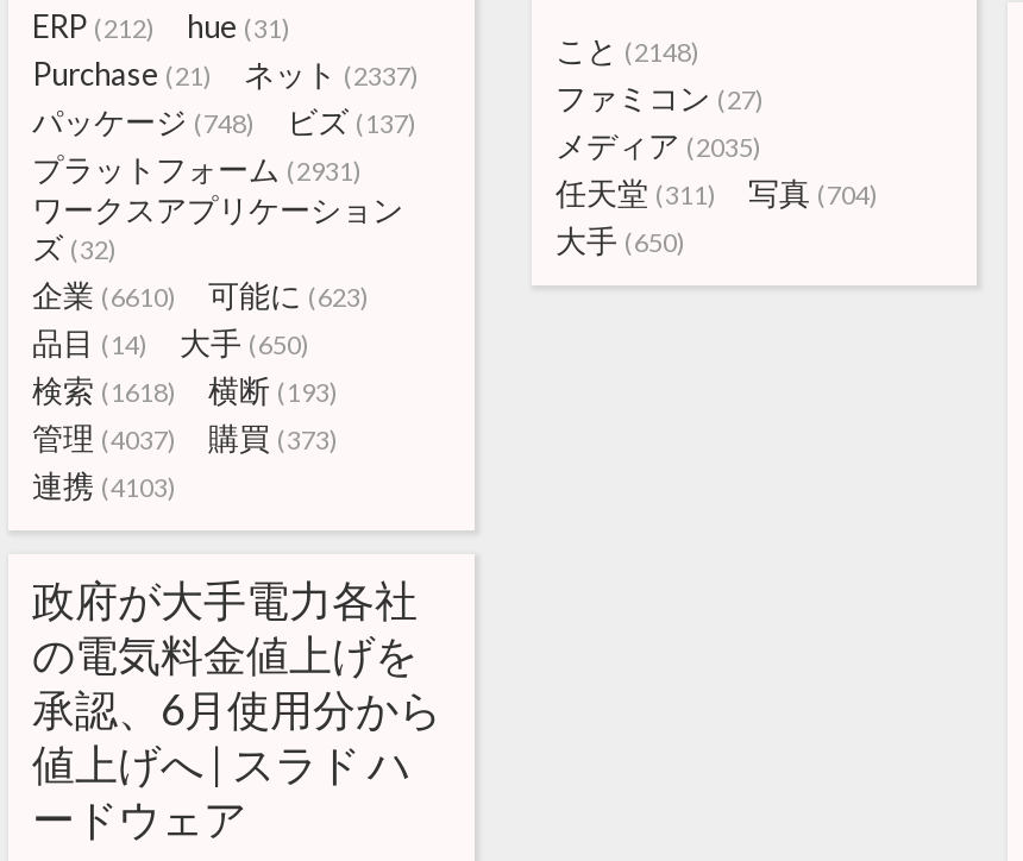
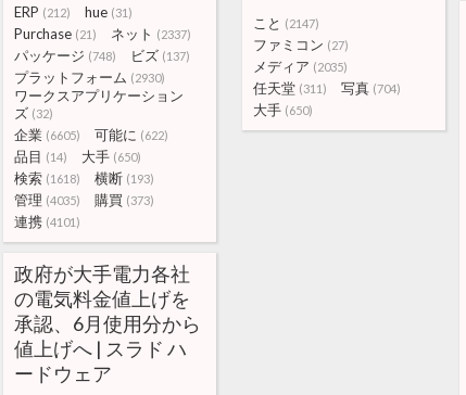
[556,31,701,69] こと (2148) -> [253,14,319,31] こと (2147)
[32,150,363,188] プラットフォーム (2931) -> [14,68,165,86] プラットフォーム (2930)
[32,276,177,314] 企業 (6610) -> [14,126,80,143] 企業 (6605)
[208,276,370,314] 可能に (623) -> [95,126,168,143] 可能に (622)
[32,419,339,457] 管理 (4037) 購買 (373) -> [14,191,154,208] 管理 (4035) 購買 (373)
[32,466,177,504] 連携 (4103) -> [14,213,80,230] 連携 (4101)

